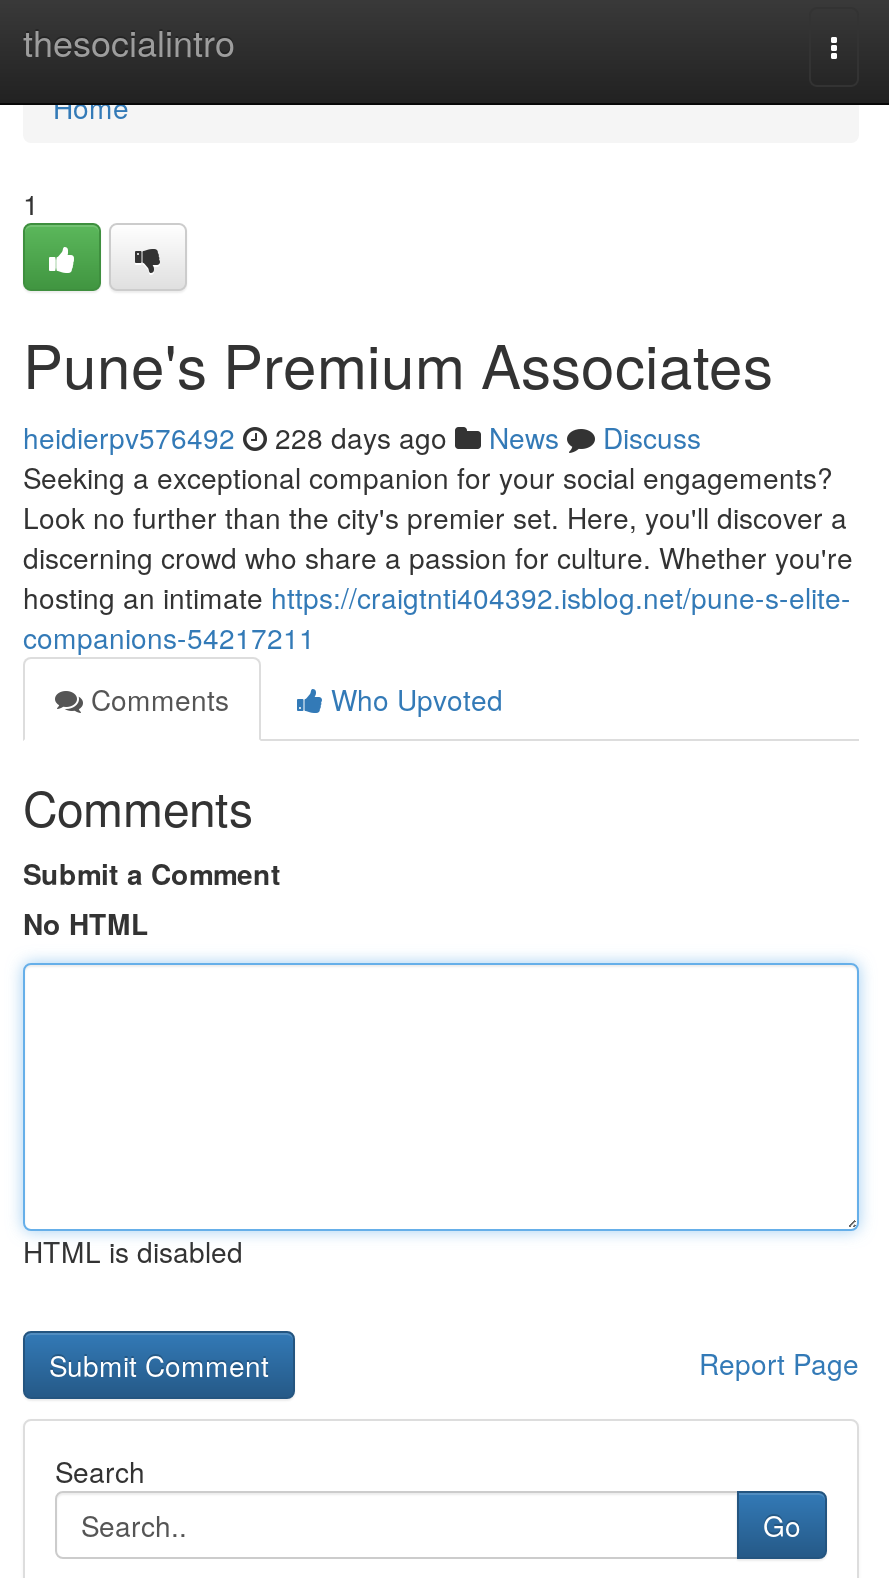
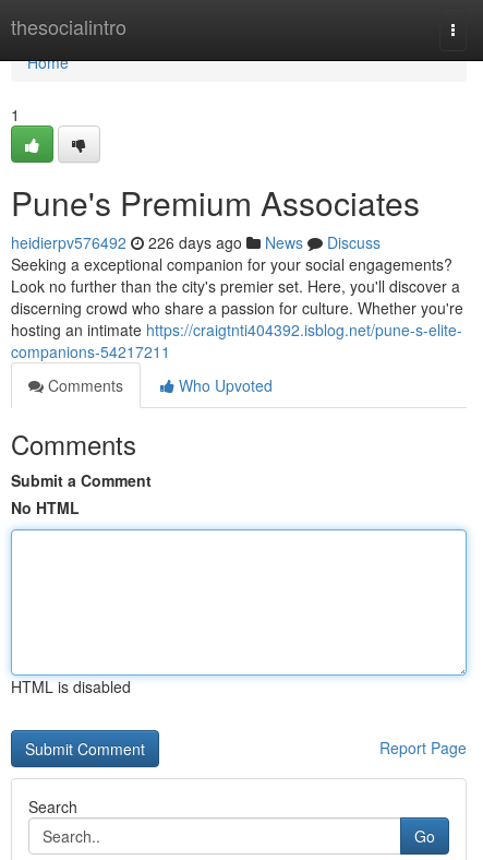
[23,417,701,457] heidierpv576492 228 days ago News Discuss -> [11,231,381,253] heidierpv576492 226 days ago News Discuss

